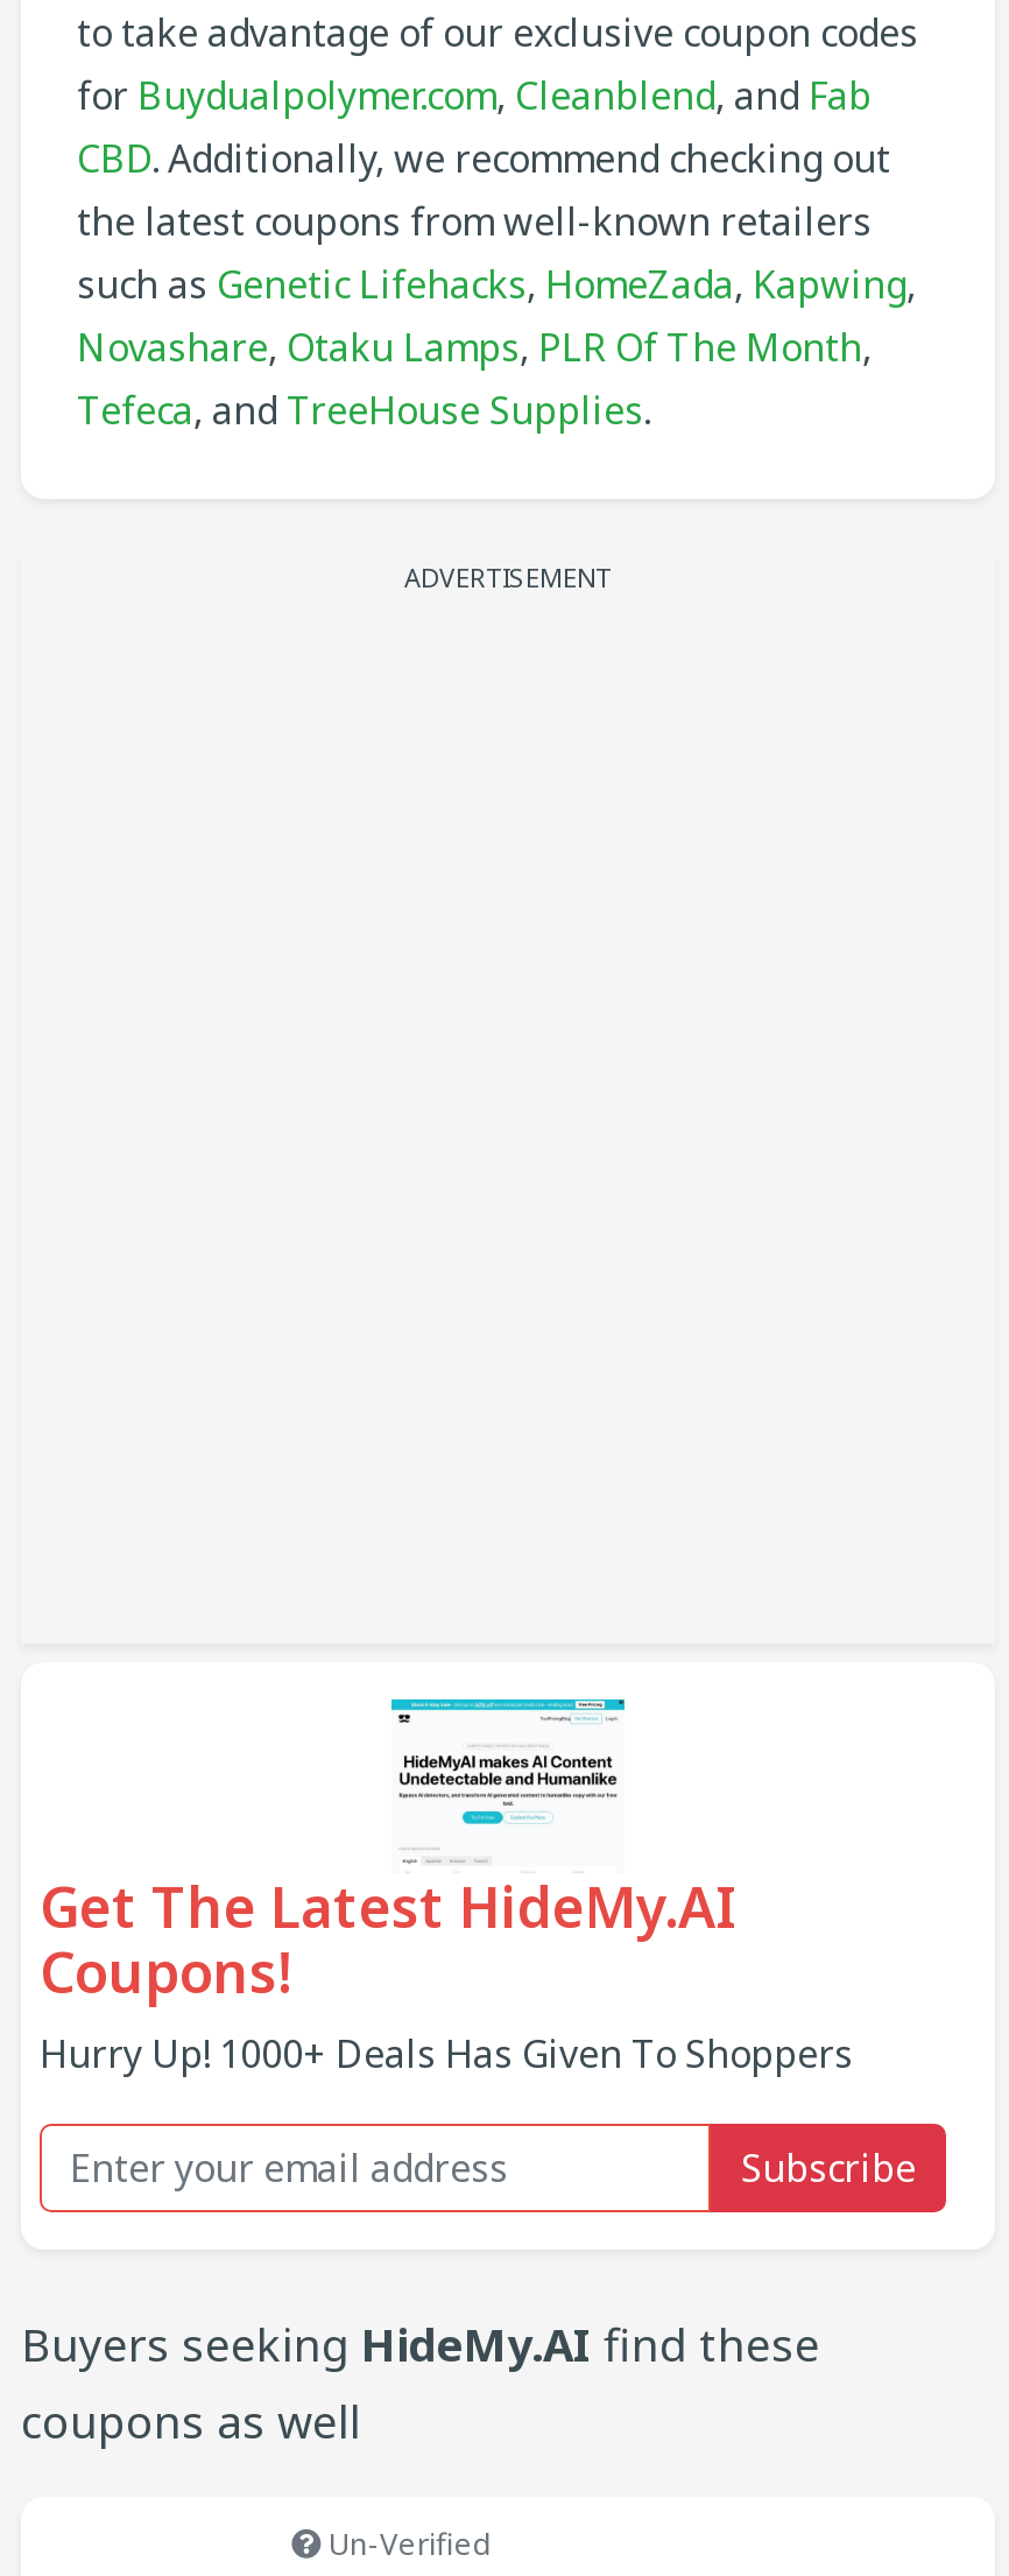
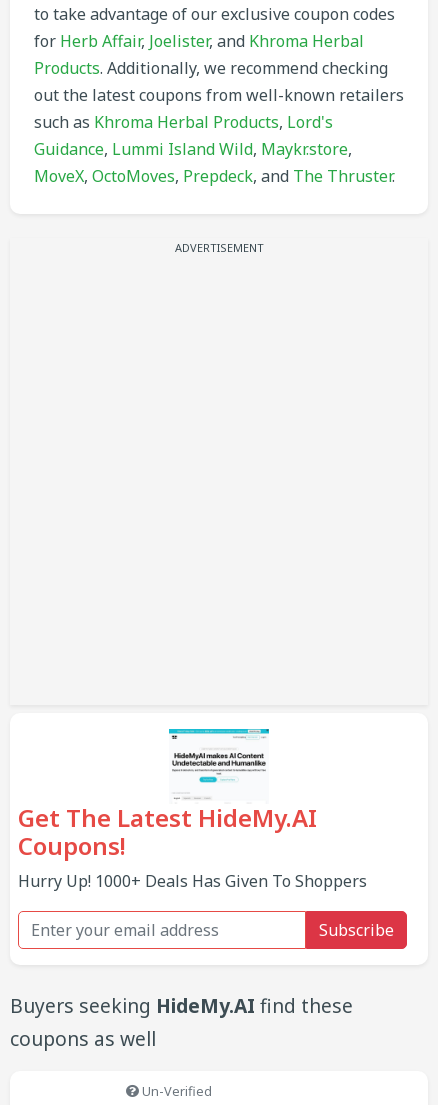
[77,70,916,436] for Buydualpolymer.com, Cleanblend, and Fab | CBD. Additionally, we recommend checking out | the latest coupons from well-known retailers | such as Genetic Lifehacks, HomeZada, Kapwing, | Novashare, Otaku Lamps, PLR Of The Month, | Tefeca, and TreeHouse Supplies. -> [34,30,404,187] for Herb Affair, Joelister, and Khroma Herbal | Products. Additionally, we recommend checking | out the latest coupons from well-known retailers | such as Khroma Herbal Products, Lord's | Guidance, Lummi Island Wild, Maykr.store, | MoveX, OctoMoves, Prepdeck, and The Thruster.

